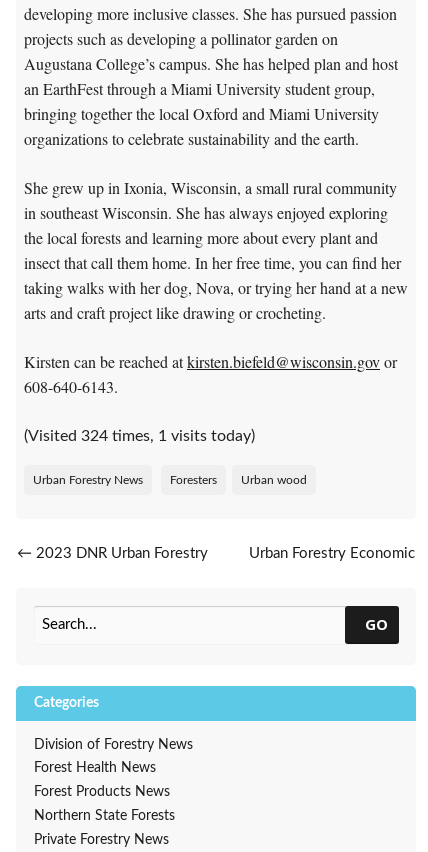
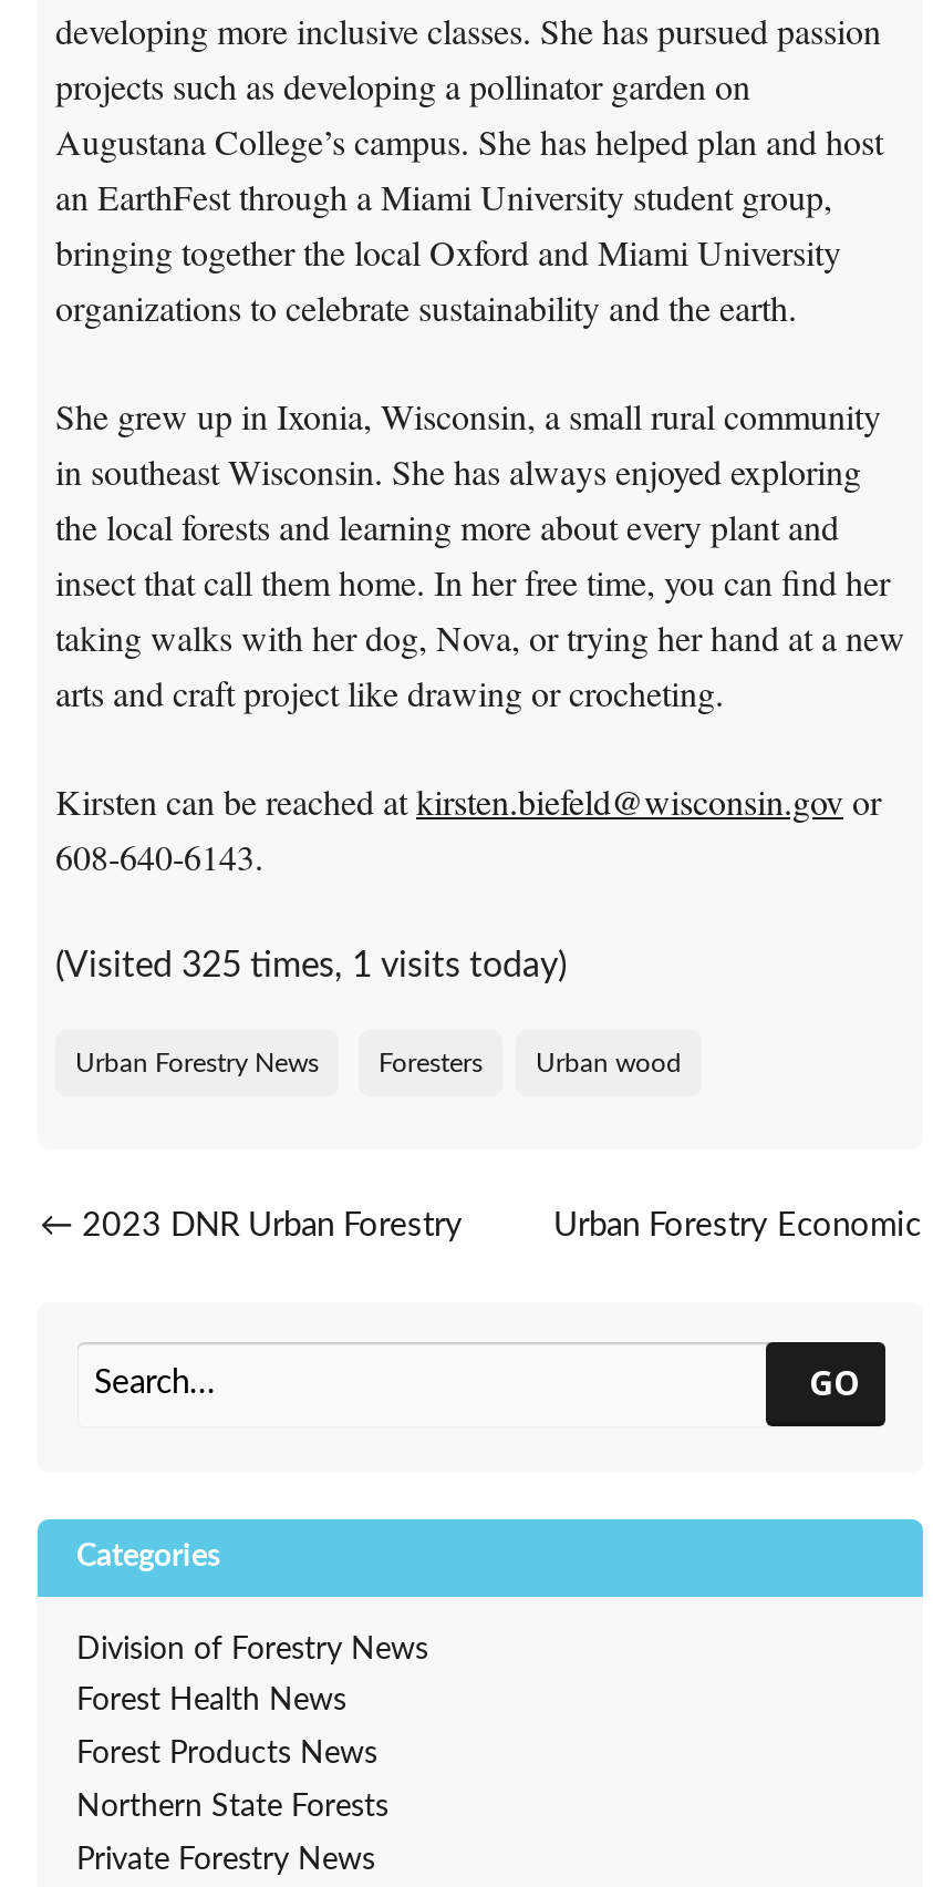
[24,428,255,444] (Visited 324 times, 1 visits today) -> [55,947,567,982] (Visited 325 times, 1 visits today)

